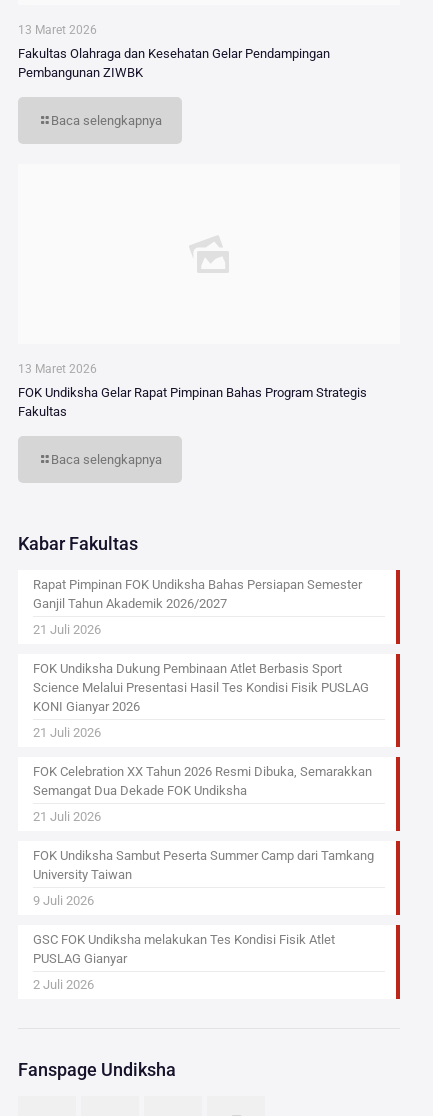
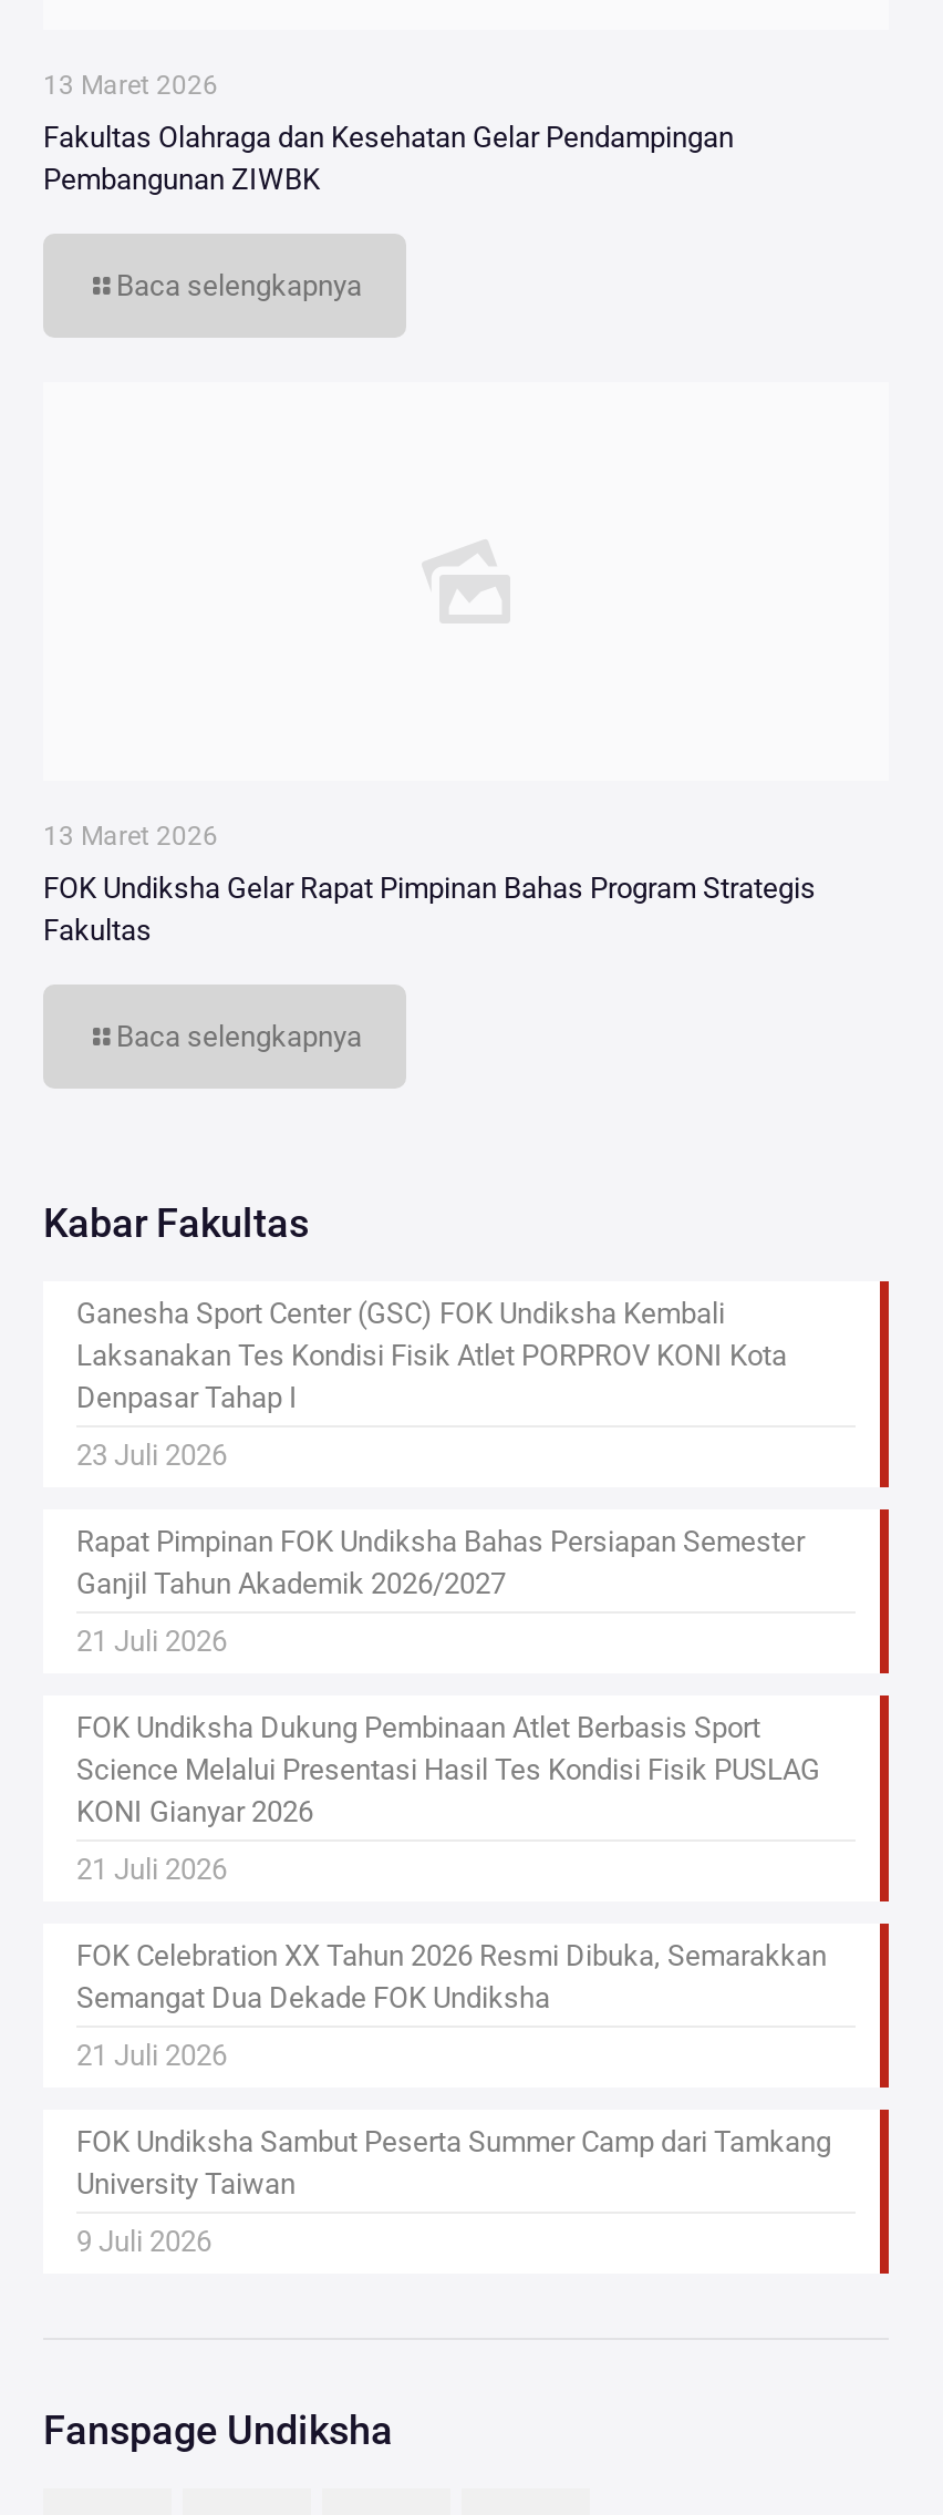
none -> [76,1297,787,1472] Ganesha Sport Center (GSC) FOK Undiksha Kembali | Laksanakan Tes Kondisi Fisik Atlet PORPROV KONI Kota | Denpasar Tahap I | 23 Juli 2026
moved [33,577,374,908] -> [76,1525,831,2259]: Rapat Pimpinan FOK Undiksha Bahas Persiapan Semester | Ganjil Tahun Akademik 2026/2027 | 21 Juli 2026 | ... | University Taiwan | 9 Juli 2026
[33,932,335,992] GSC FOK Undiksha melakukan Tes Kondisi Fisik Atlet | PUSLAG Gianyar | 2 Juli 2026 -> none

